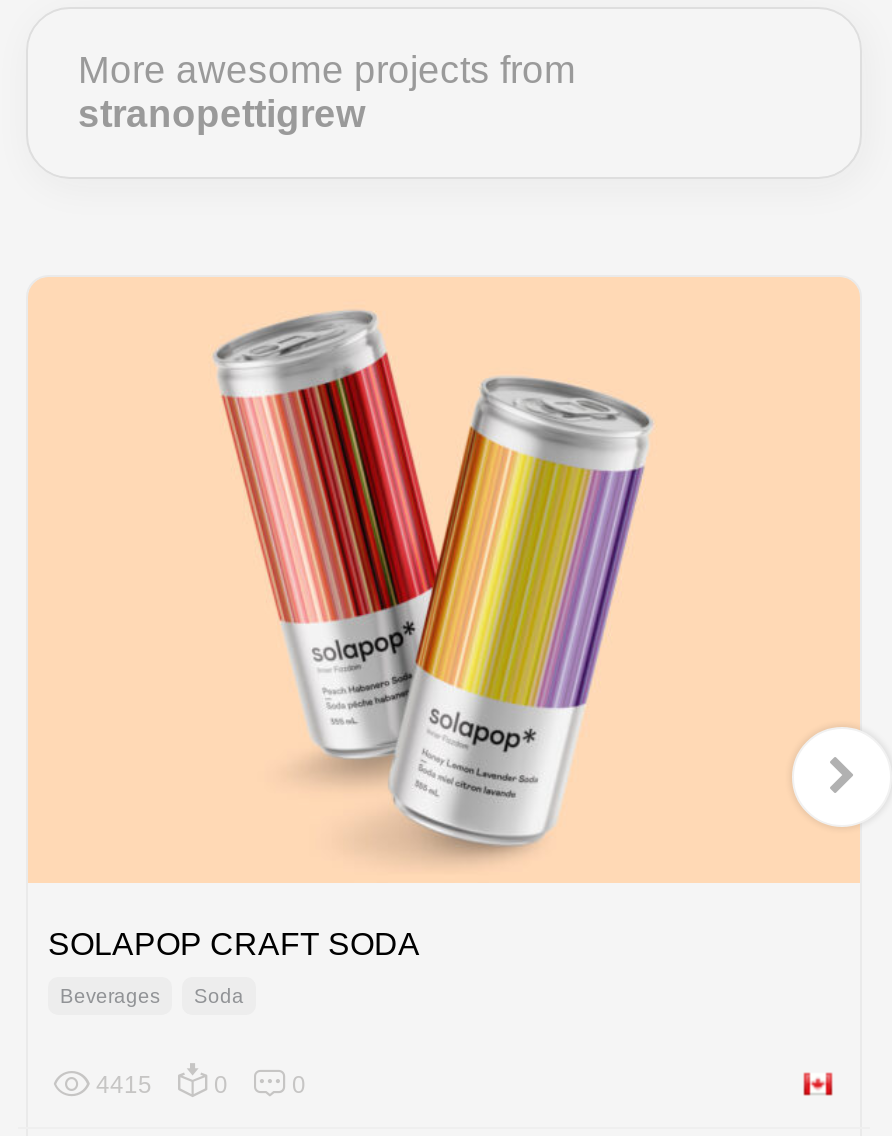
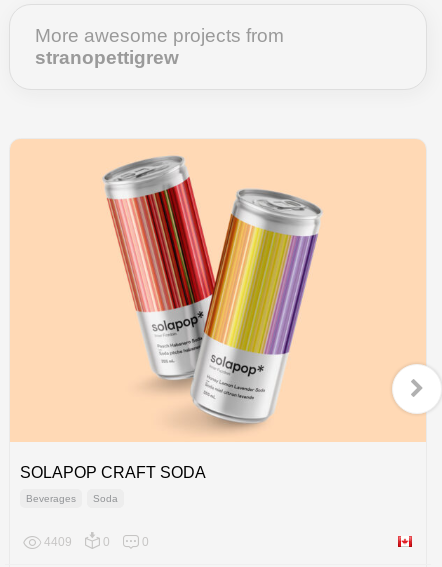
[96,1070,152,1098] 4415 -> [44,535,72,549] 4409

